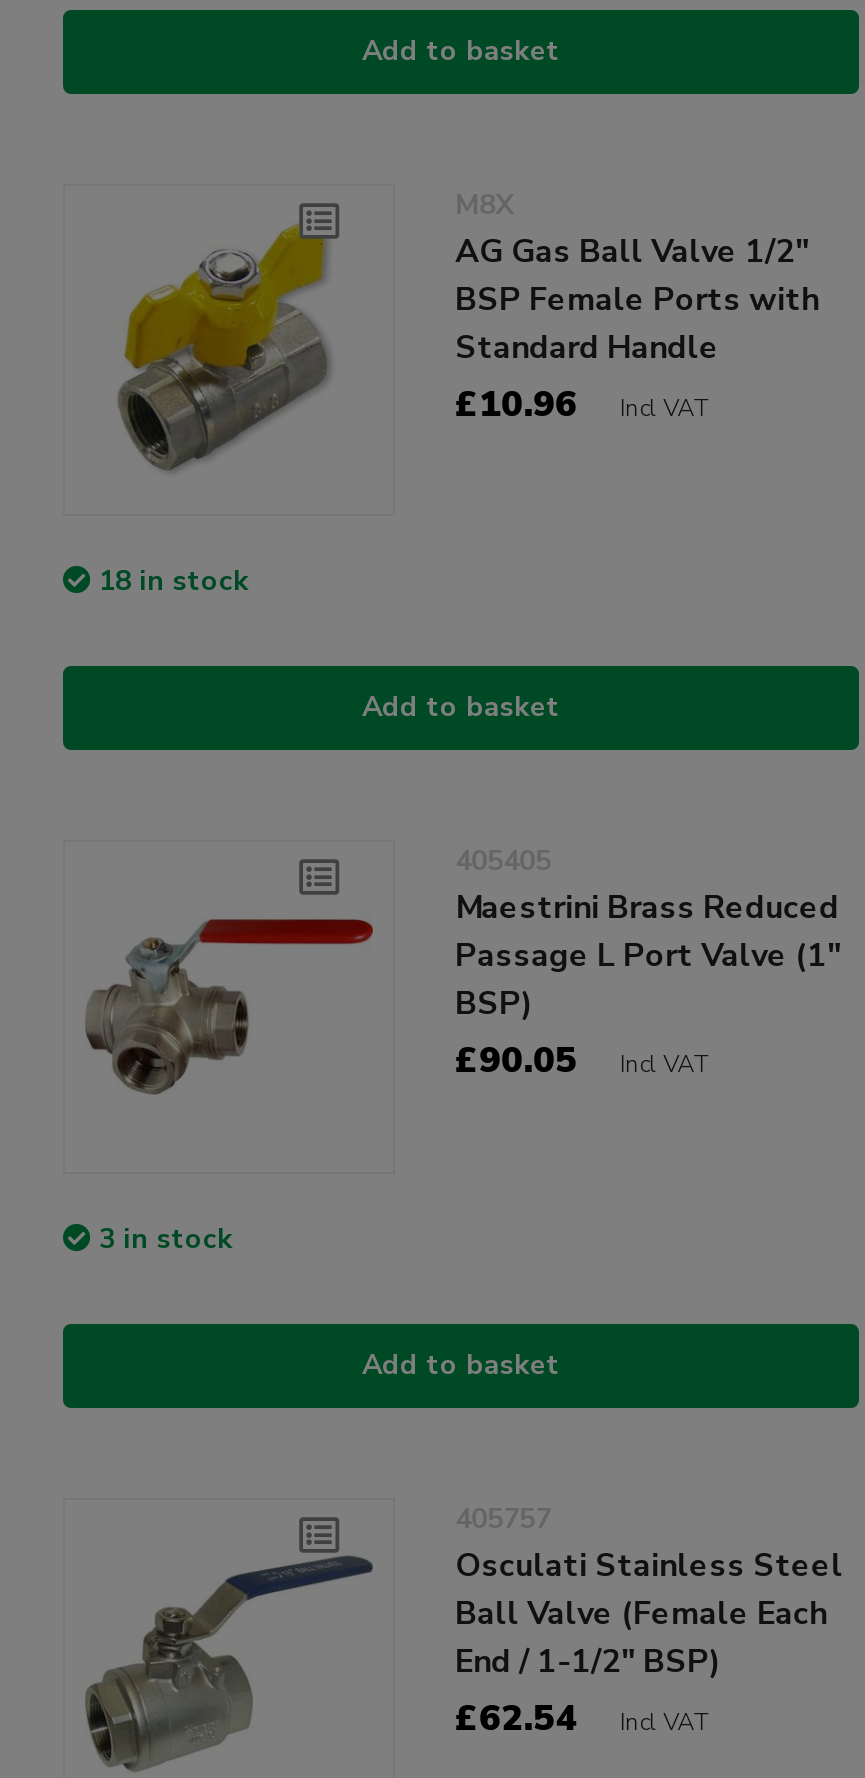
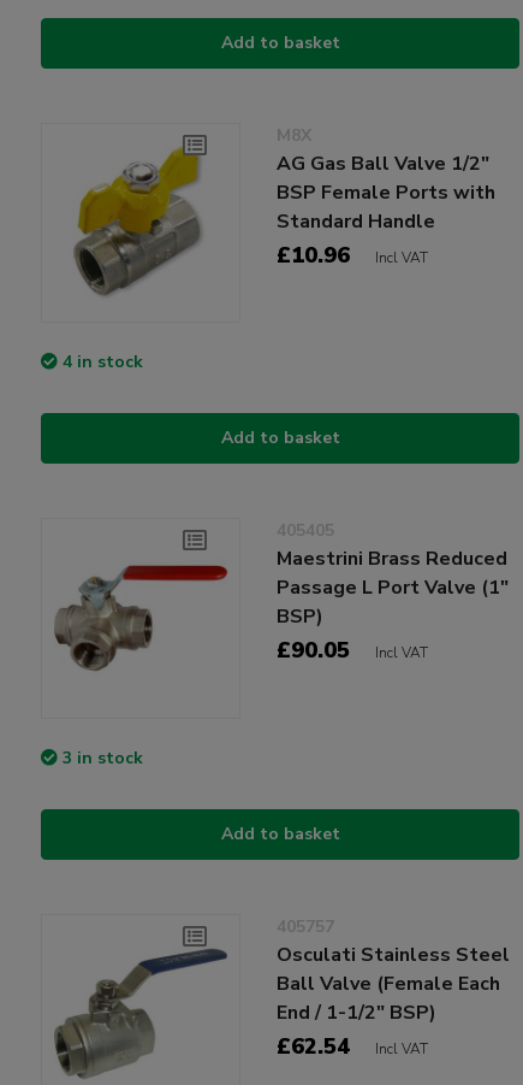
[99,563,249,601] 18 in stock -> [63,351,143,374] 4 in stock

